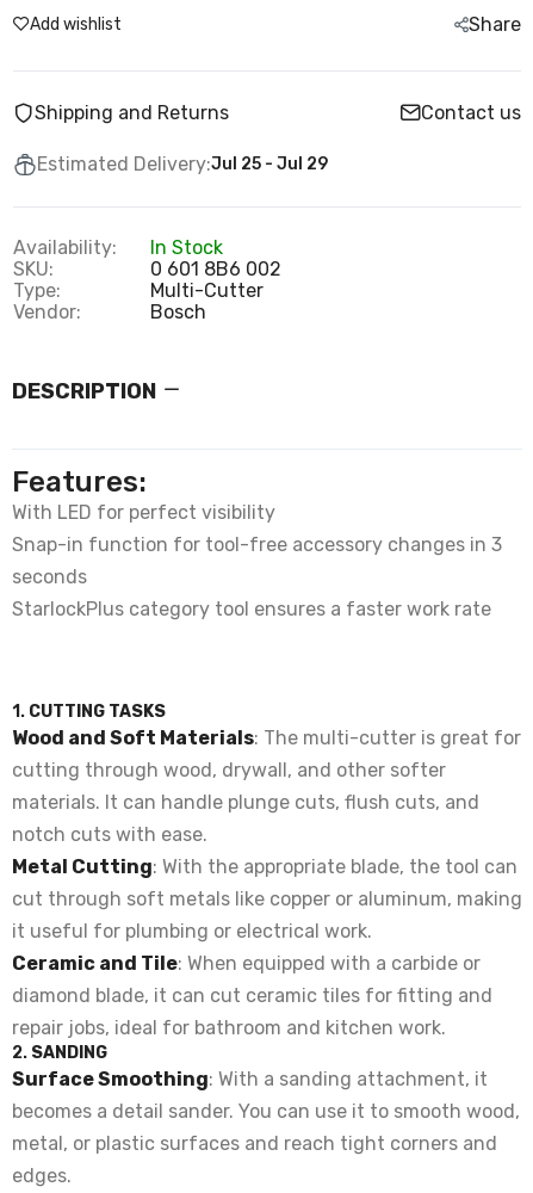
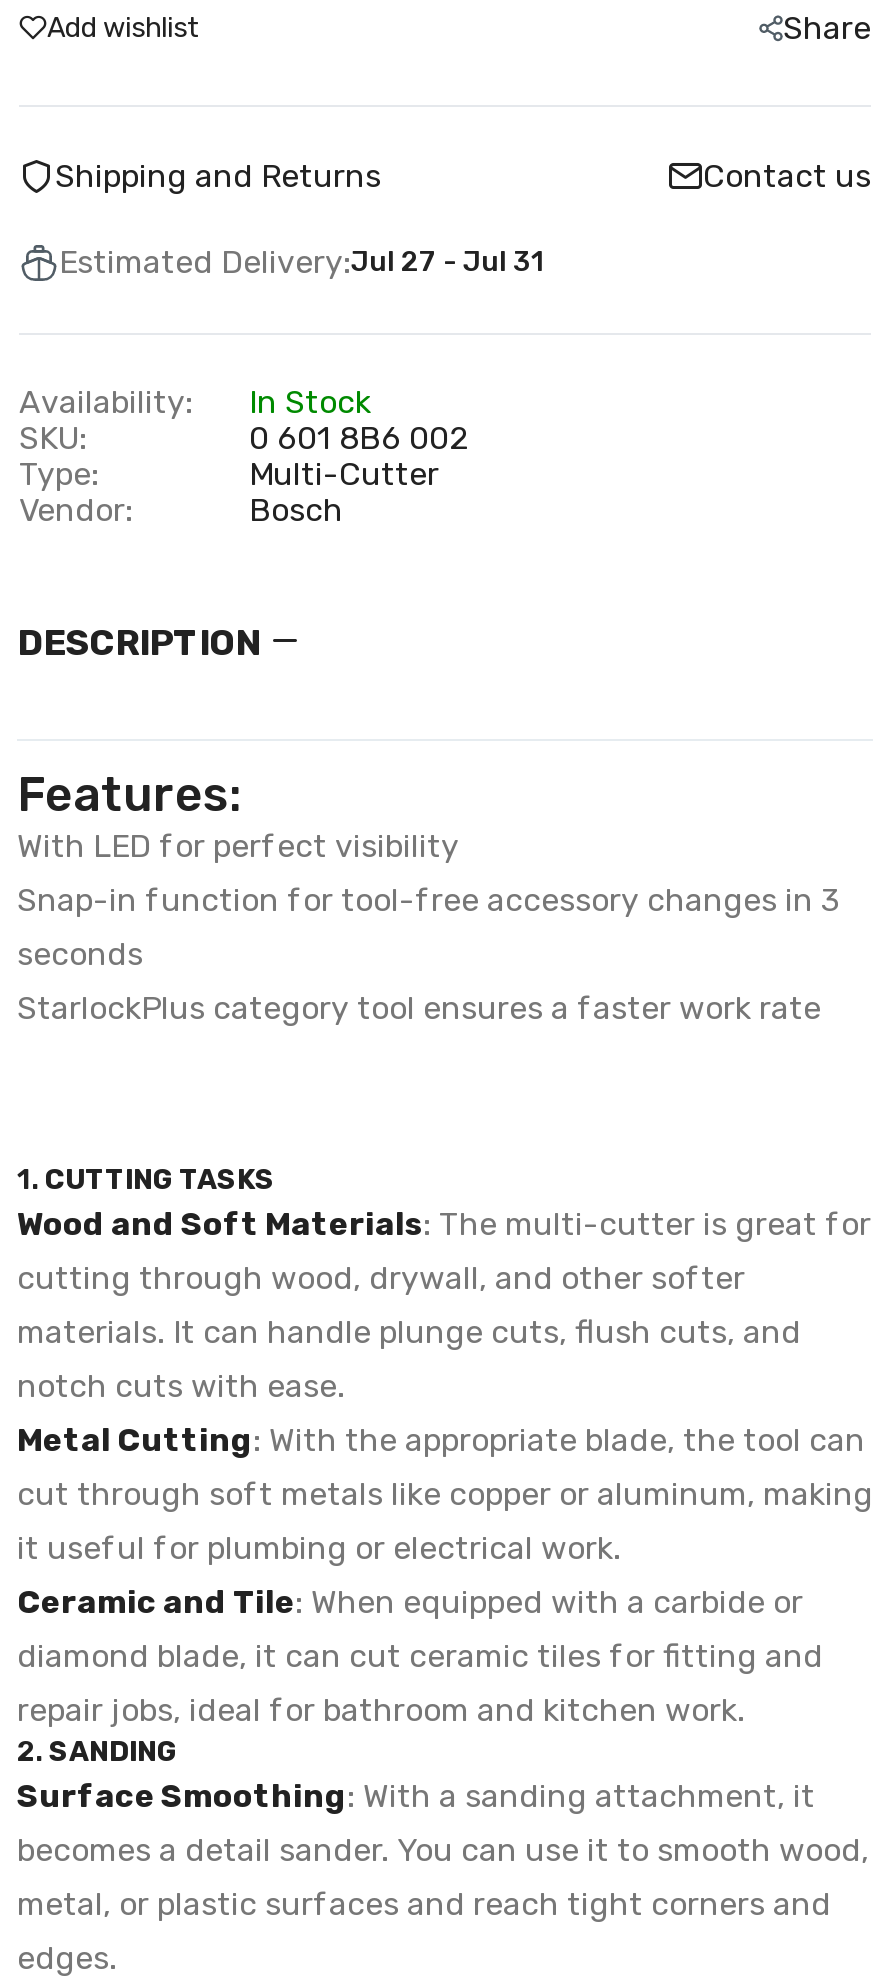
[37,153,328,175] Estimated Delivery:Jul 25 - Jul 29 -> [59,243,545,281] Estimated Delivery:Jul 27 - Jul 31

